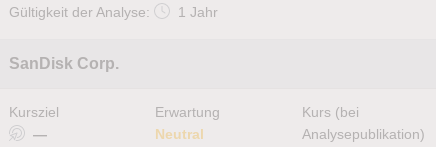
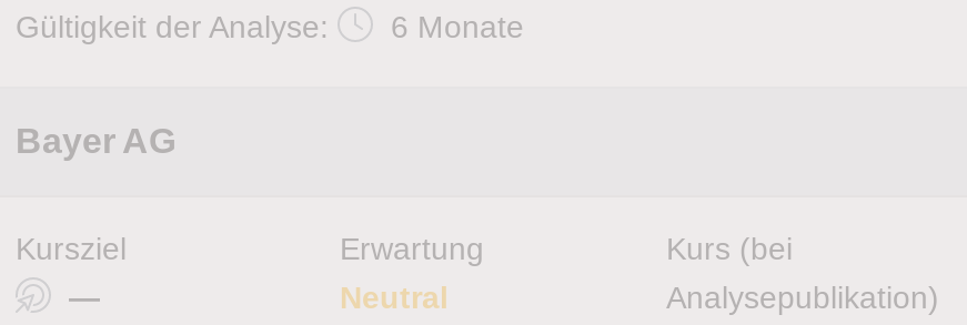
[9,4,218,20] Gültigkeit der Analyse: 1 Jahr -> [16,9,524,44] Gültigkeit der Analyse: 6 Monate
[9,55,119,72] SanDisk Corp. -> [16,122,175,160] Bayer AG

